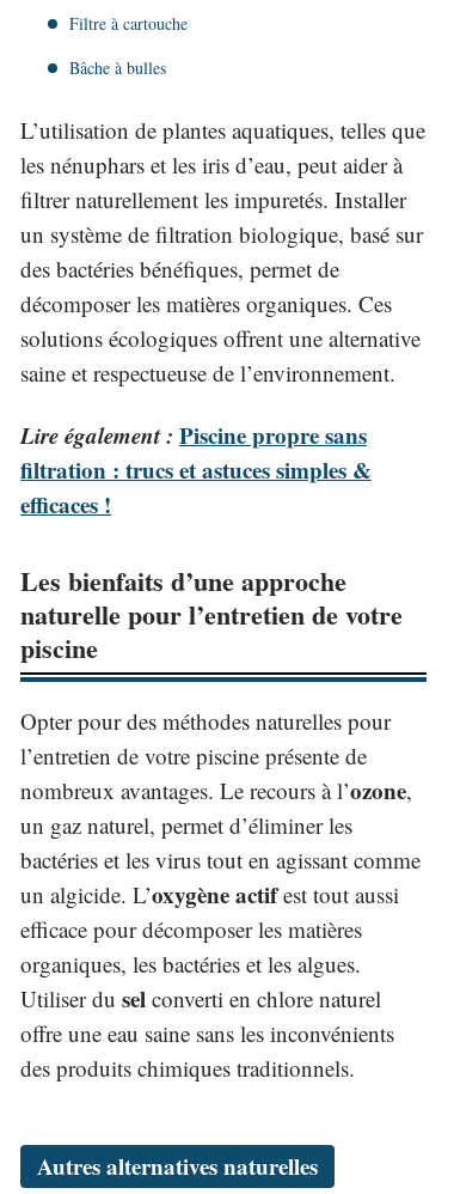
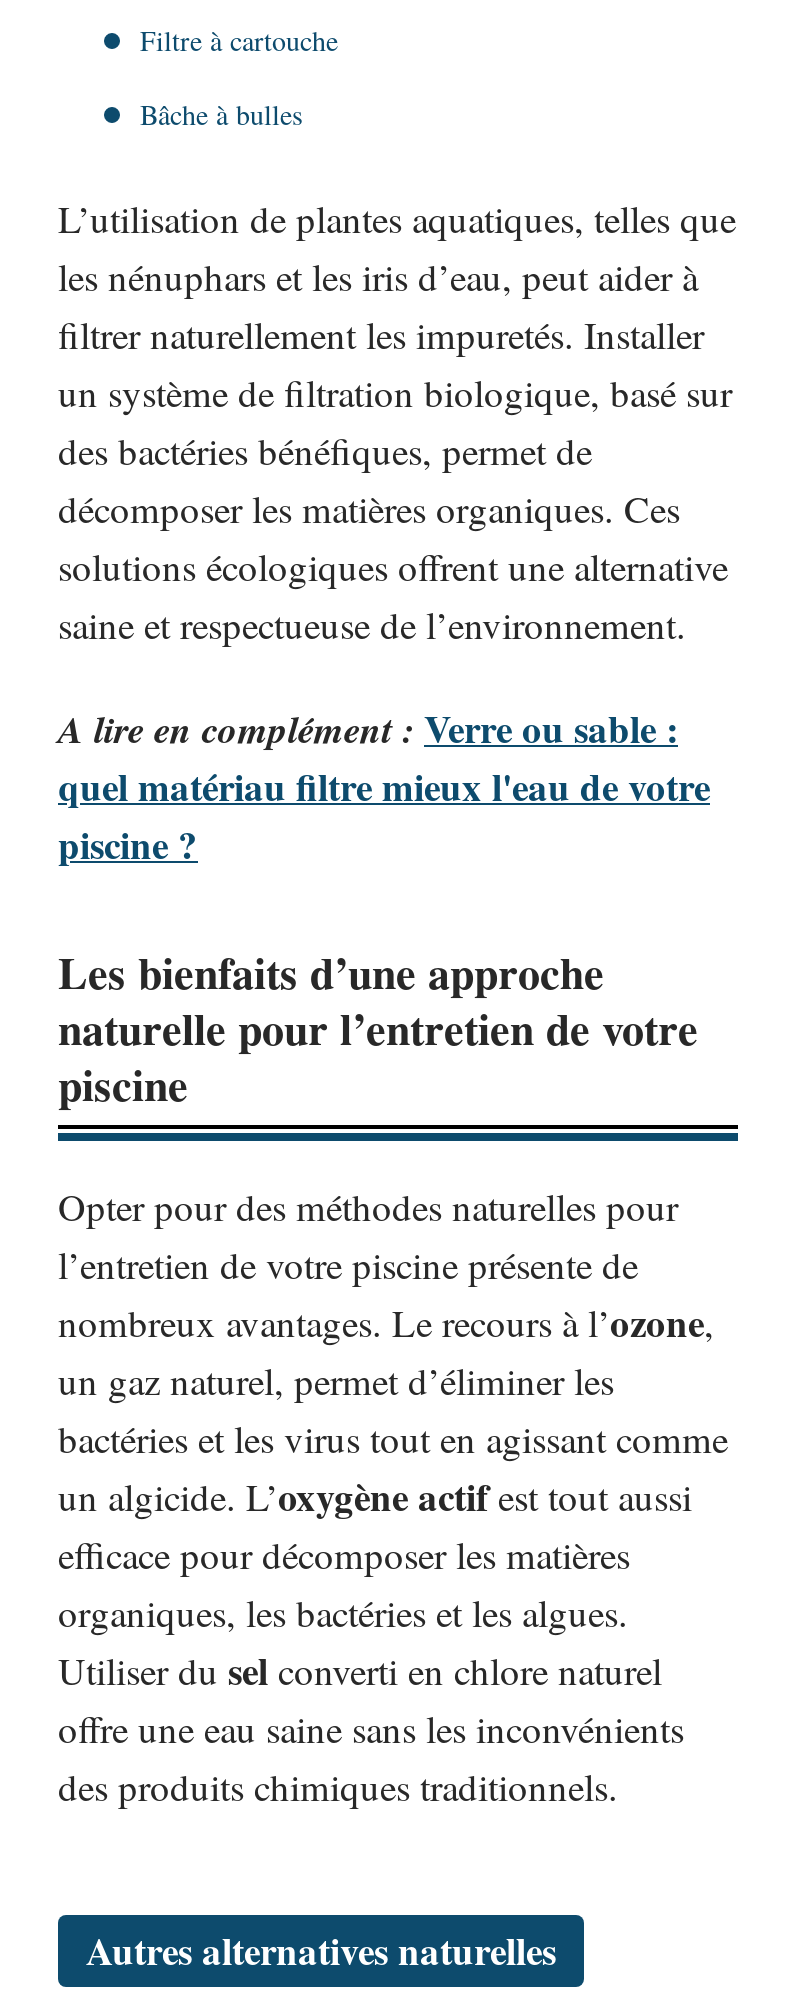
[20,418,372,520] Lire également : Piscine propre sans | filtration : trucs et astuces simples & | efficaces ! -> [58,700,710,870] A lire en complément : Verre ou sable : | quel matériau filtre mieux l'eau de votre | piscine ?

